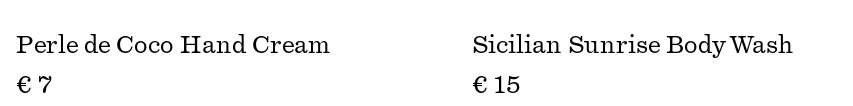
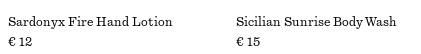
[16,33,330,57] Perle de Coco Hand Cream -> [8,16,173,28] Sardonyx Fire Hand Lotion
[16,73,52,97] € 7 -> [8,36,32,48] € 12

